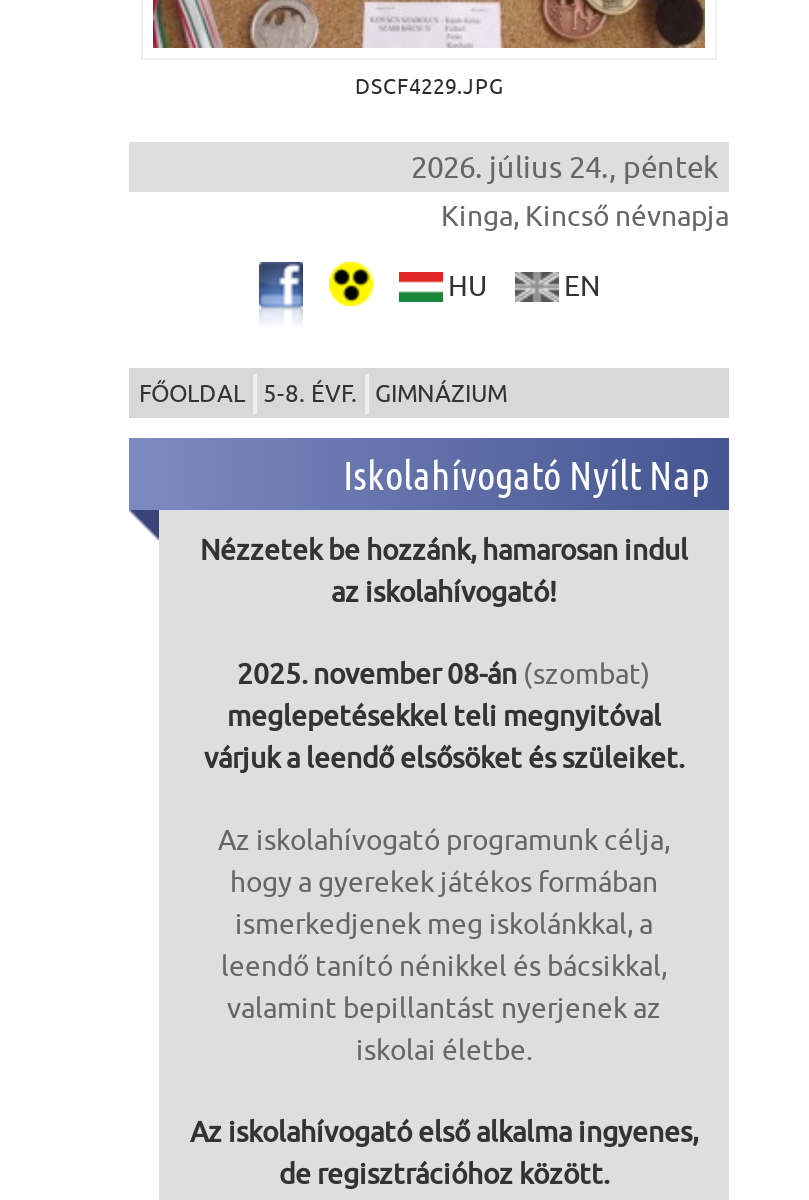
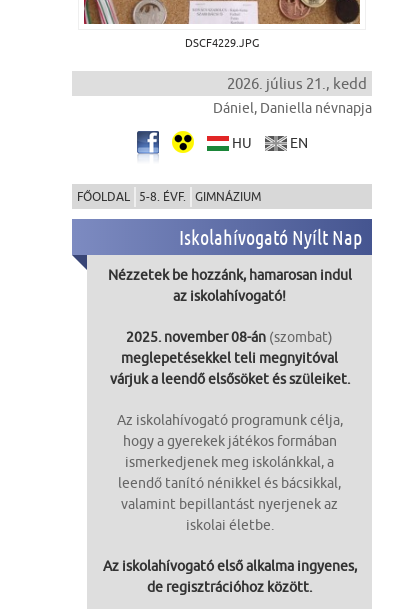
[411,151,719,185] 2026. július 24., péntek -> [227,75,367,92] 2026. július 21., kedd
[441,201,729,233] Kinga, Kincső névnapja -> [213,100,372,116] Dániel, Daniella névnapja

